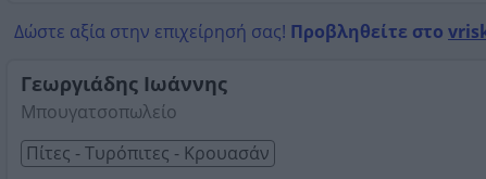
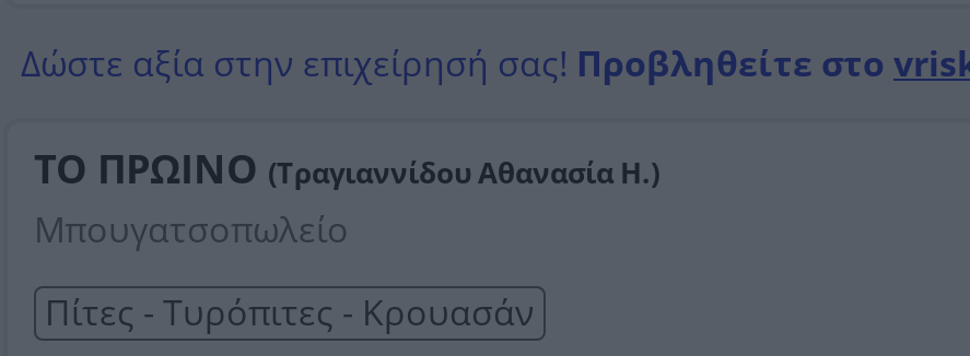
[21,71,227,97] Γεωργιάδης Ιωάννης -> [34,142,659,194] ΤΟ ΠΡΩΙΝΟ (Τραγιαννίδου Αθανασία Η.)

